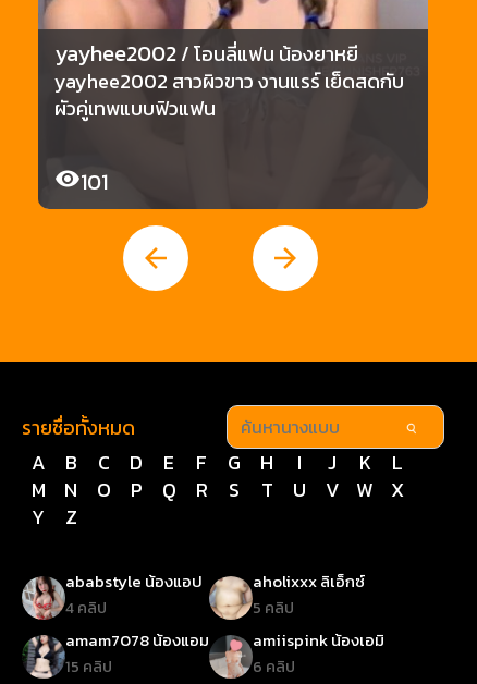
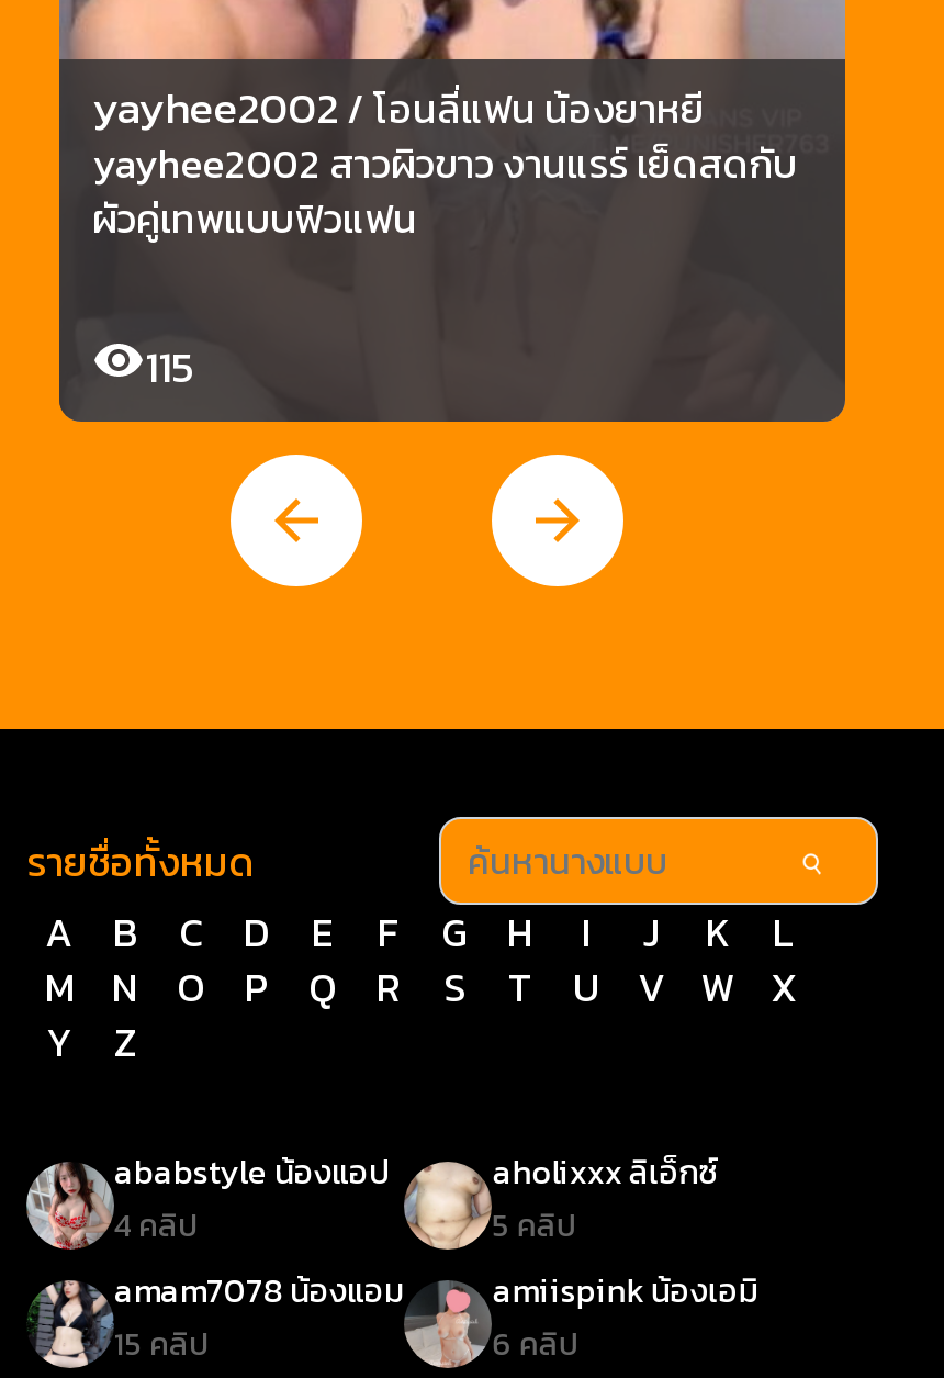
[81,166,108,198] 101 -> [145,334,193,400] 115

